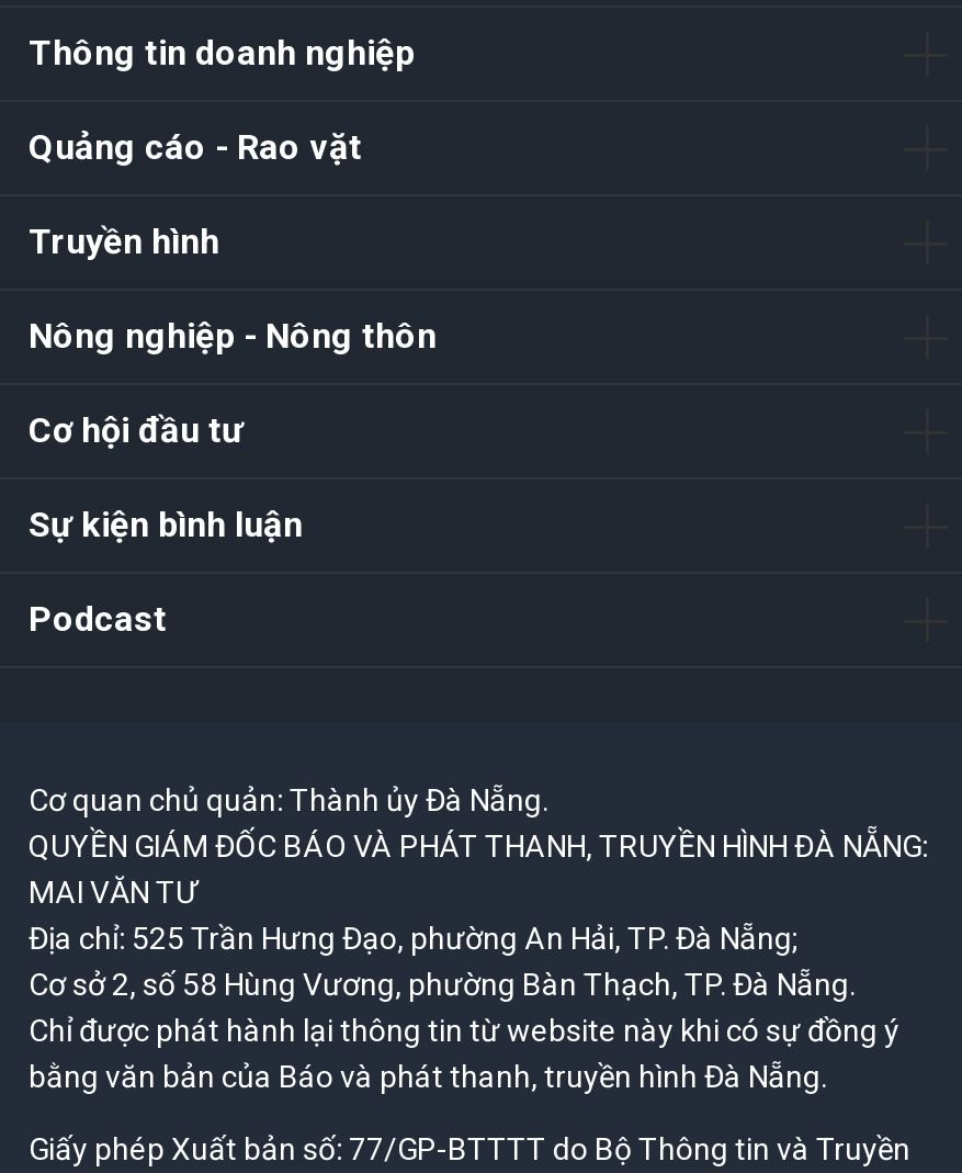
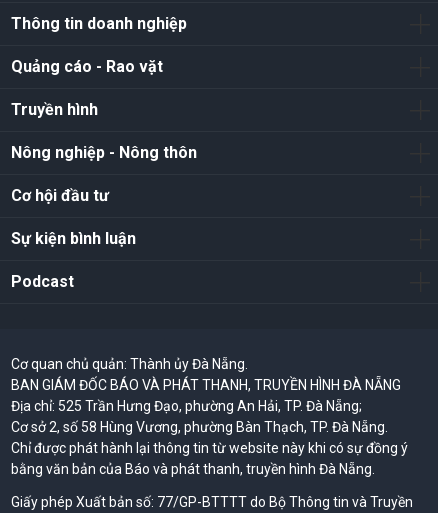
[29,828,928,909] QUYỀN GIÁM ĐỐC BÁO VÀ PHÁT THANH, TRUYỀN HÌNH ĐÀ NẴNG: | MAI VĂN TƯ -> [11,377,401,393] BAN GIÁM ĐỐC BÁO VÀ PHÁT THANH, TRUYỀN HÌNH ĐÀ NẴNG

